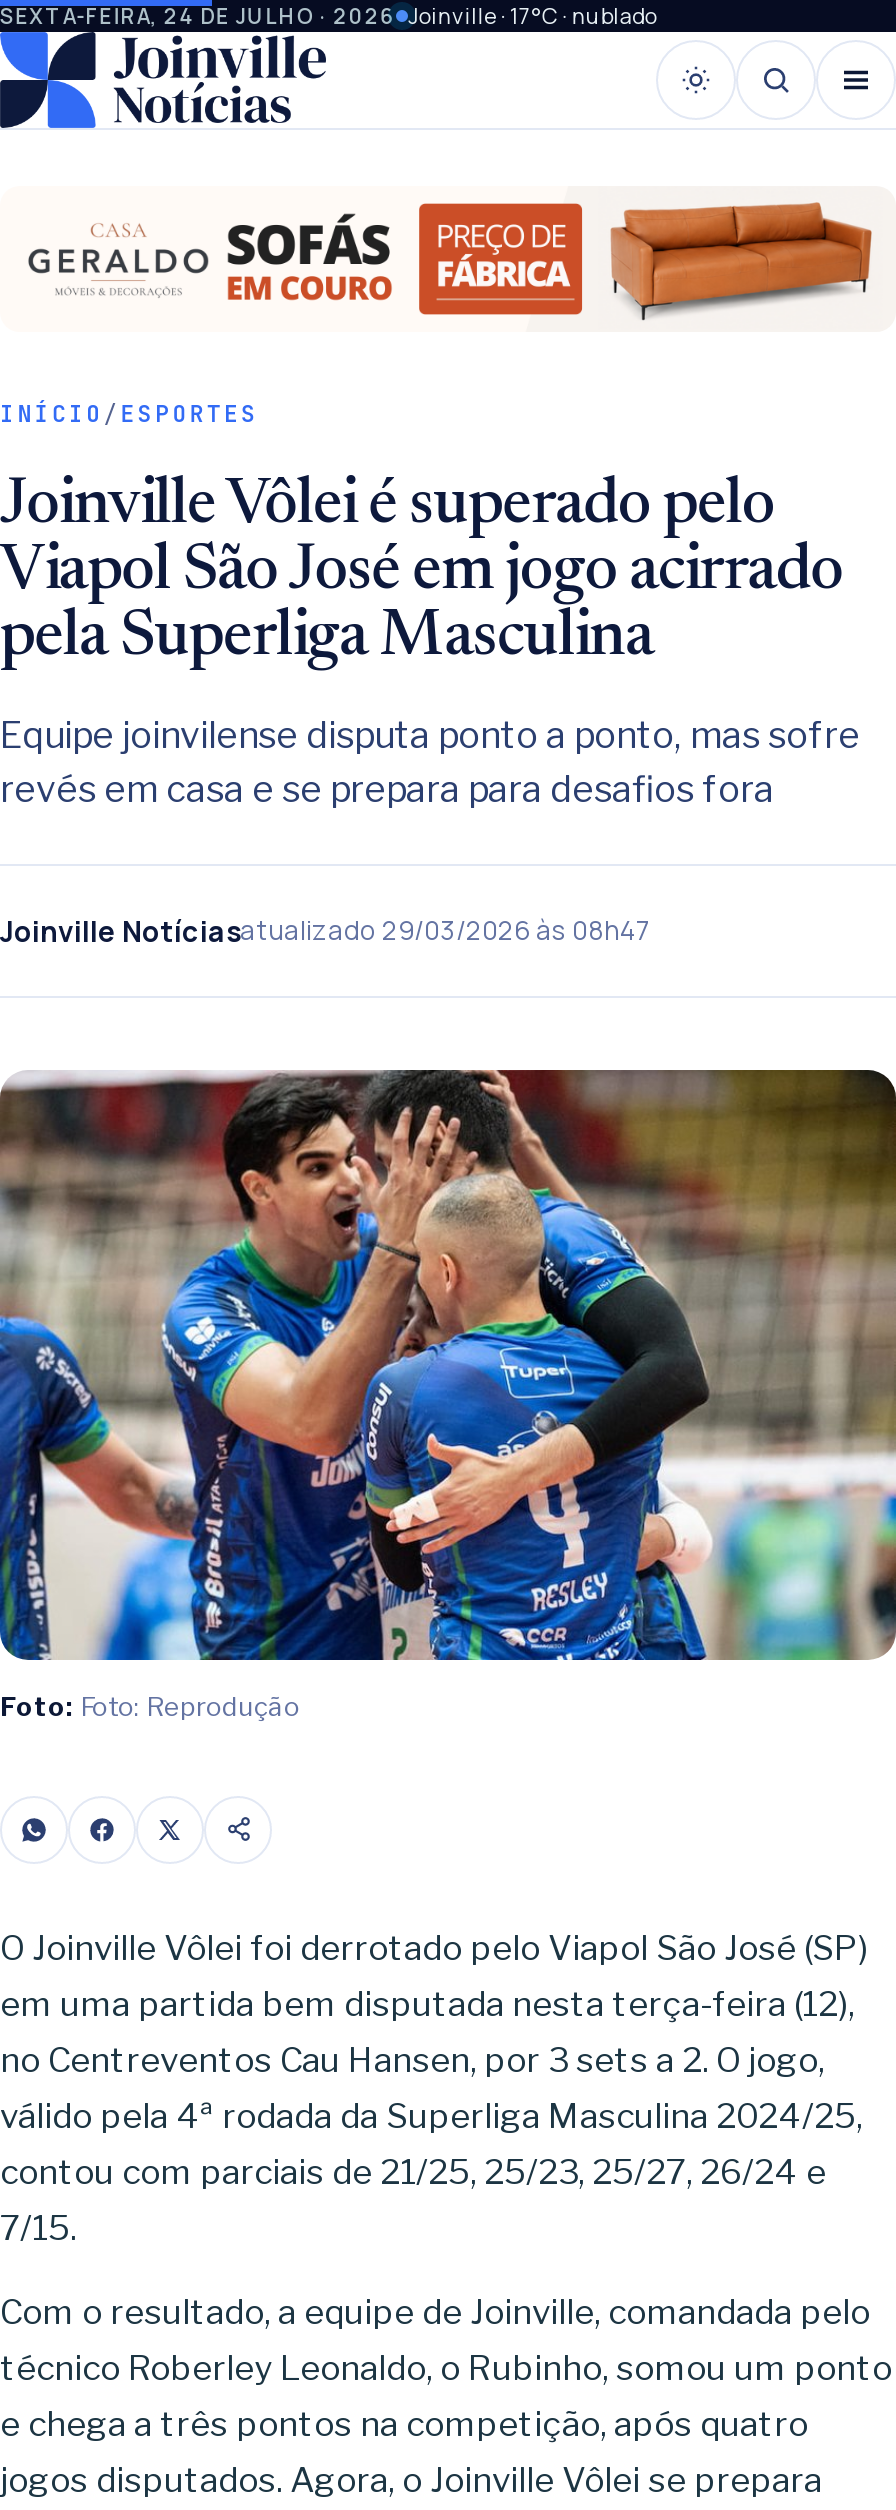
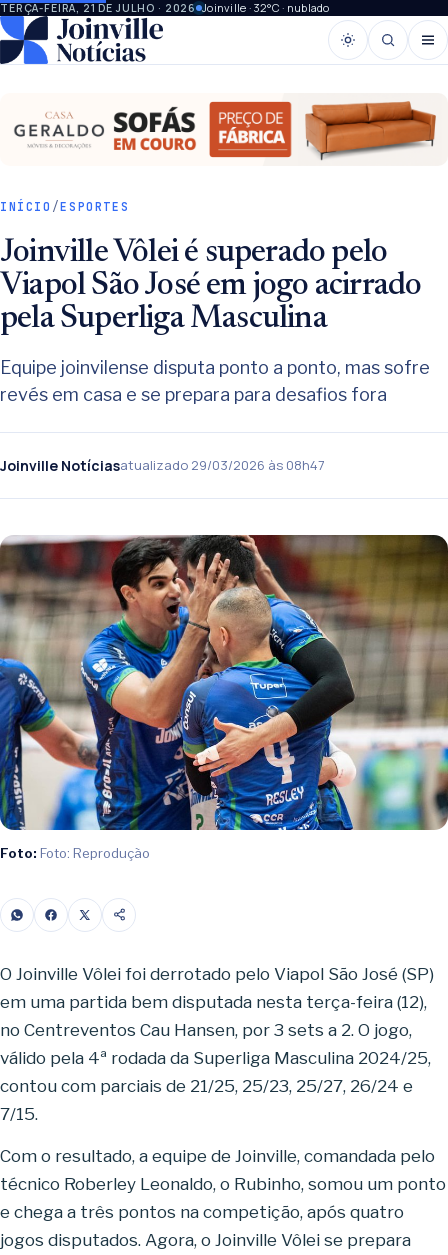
[0,0,657,30] SEXTA-FEIRA, 24 DE JULHO · 2026 Joinville · 17°C · nublado -> [0,0,329,15] TERÇA-FEIRA, 21 DE JULHO · 2026 Joinville · 32°C · nublado

